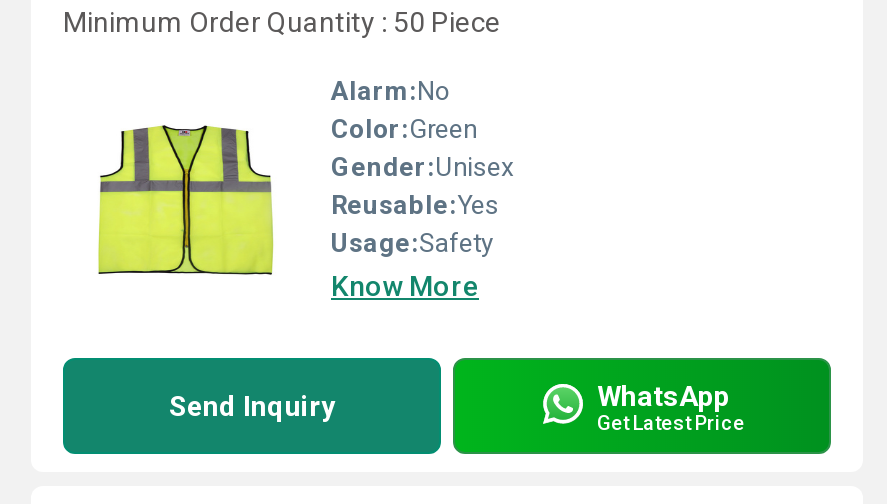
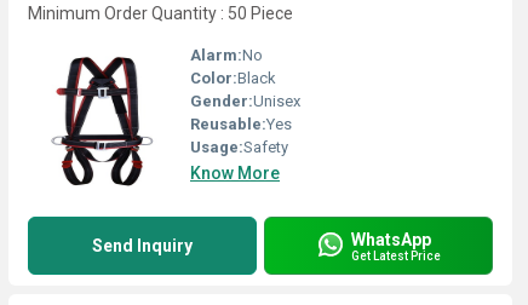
[97,94,477,306] [image] | Color:Green -> [50,56,276,188] [image] | Color:Black

